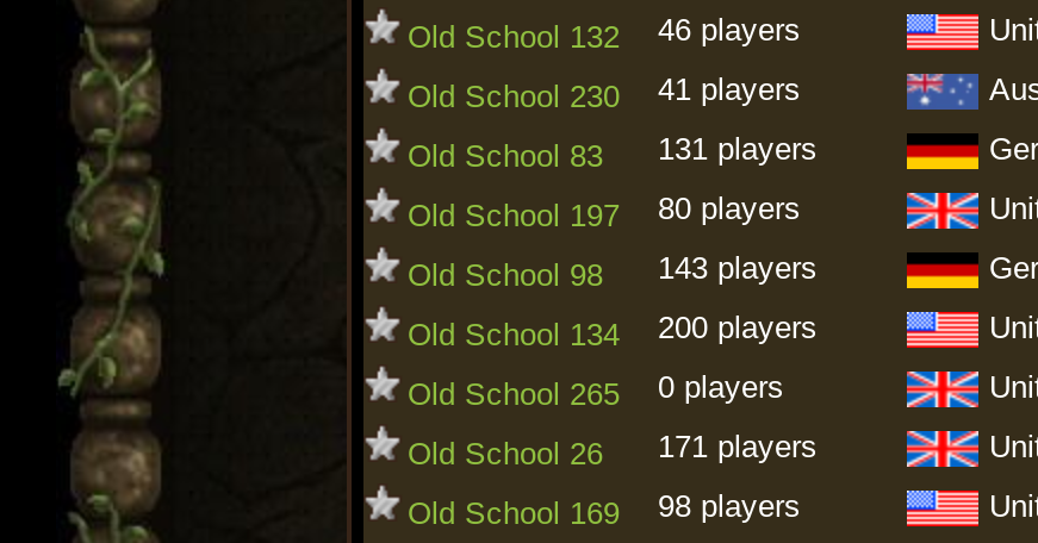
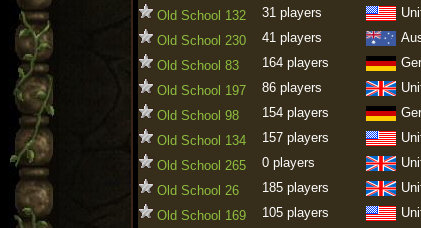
[408,12,801,55] Old School 132 46 players -> [156,5,321,23] Old School 132 31 players
[408,131,818,174] Old School 83 131 players -> [156,55,328,73] Old School 83 164 players
[408,191,801,233] Old School 197 80 players -> [156,80,321,98] Old School 197 86 players
[408,250,818,293] Old School 98 143 players -> [156,105,328,123] Old School 98 154 players
[408,310,818,352] Old School 134 200 players -> [156,130,328,148] Old School 134 157 players
[408,429,818,472] Old School 26 171 players -> [156,180,328,198] Old School 26 185 players
[408,488,801,531] Old School 169 98 players -> [156,205,328,223] Old School 169 105 players

